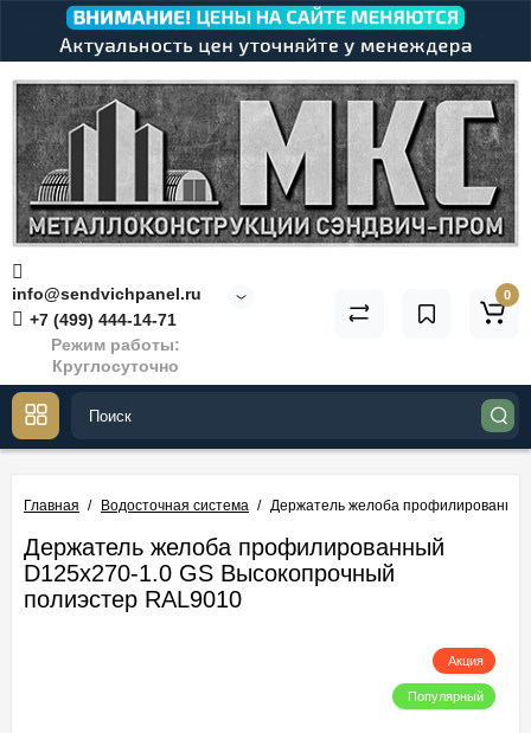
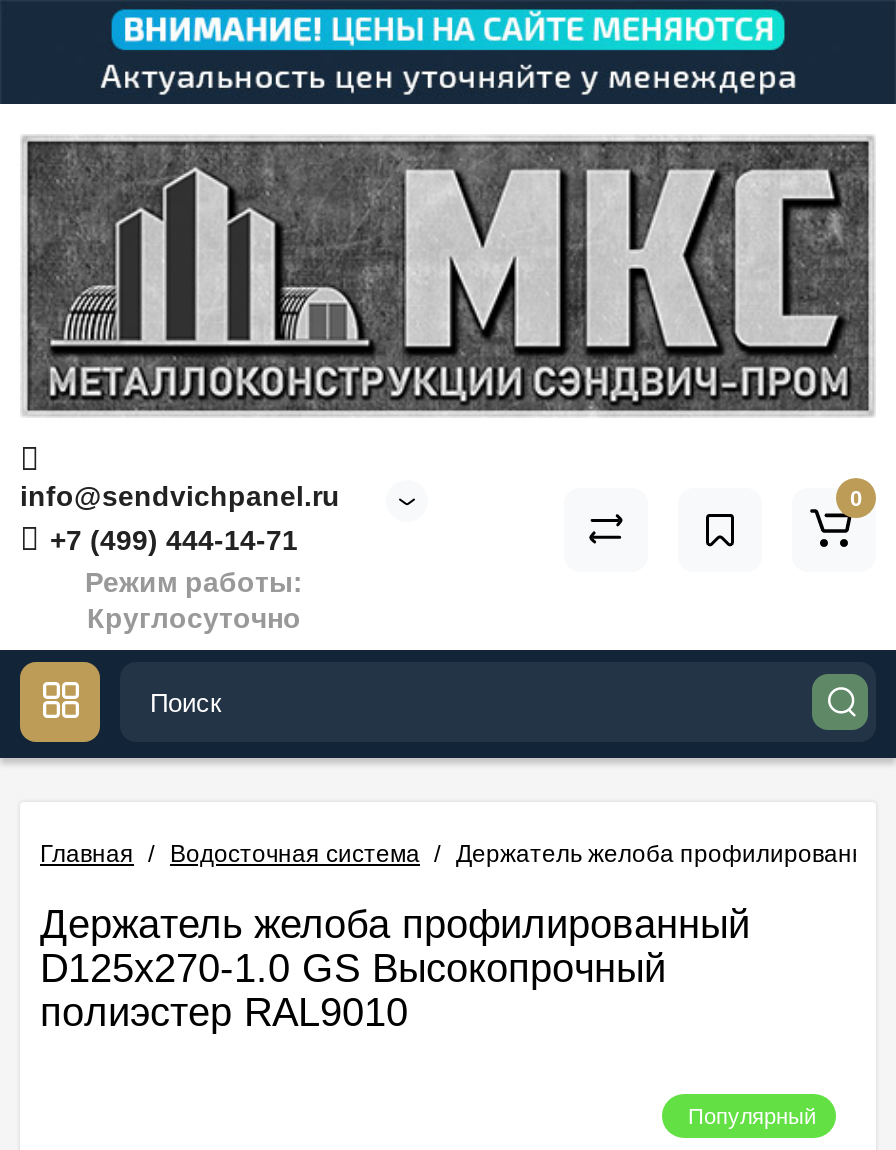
[448,654,484,668] Акция -> none

